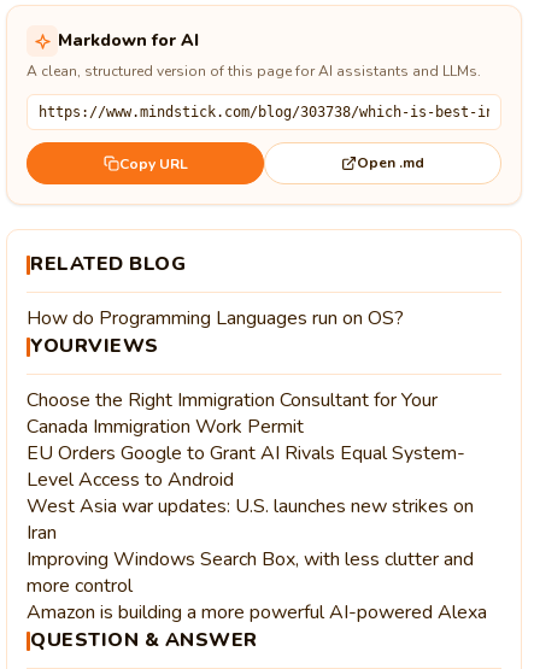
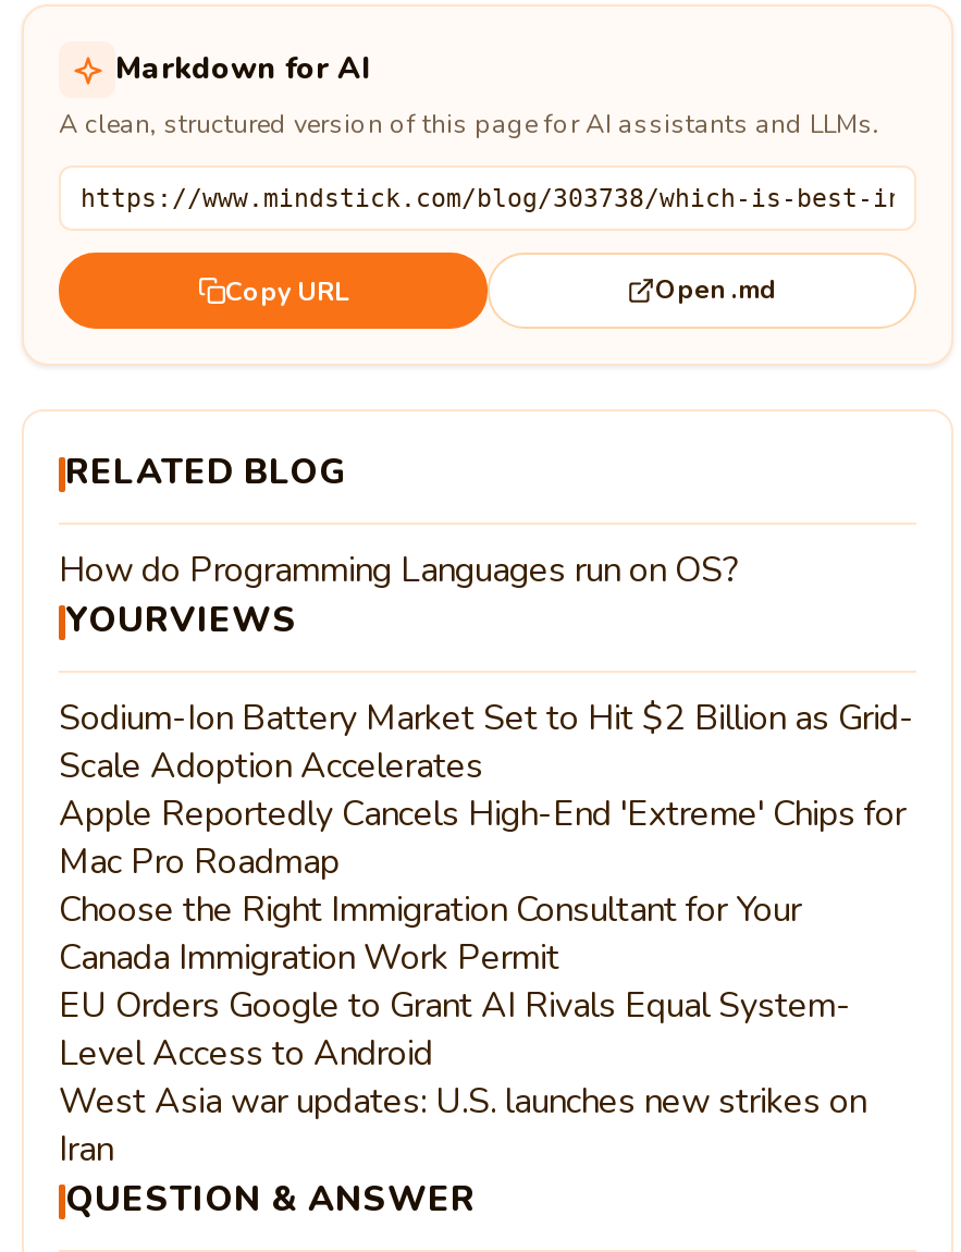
none -> [59,695,914,887] Sodium-Ion Battery Market Set to Hit $2 Billion as Grid- | Scale Adoption Accelerates | Apple Reportedly Cancels High-End 'Extreme' Chips for | Mac Pro Roadmap
moved [27,387,474,546] -> [59,887,866,1174]: Choose the Right Immigration Consultant for Your | Canada Immigration Work Permit | EU Orders Google to Grant AI Rivals Equal System- | Level Access to Android | West Asia war updates: U.S. launches new strikes on | Iran
[27,546,487,626] Improving Windows Search Box, with less clutter and | more control | Amazon is building a more powerful AI-powered Alexa -> none

